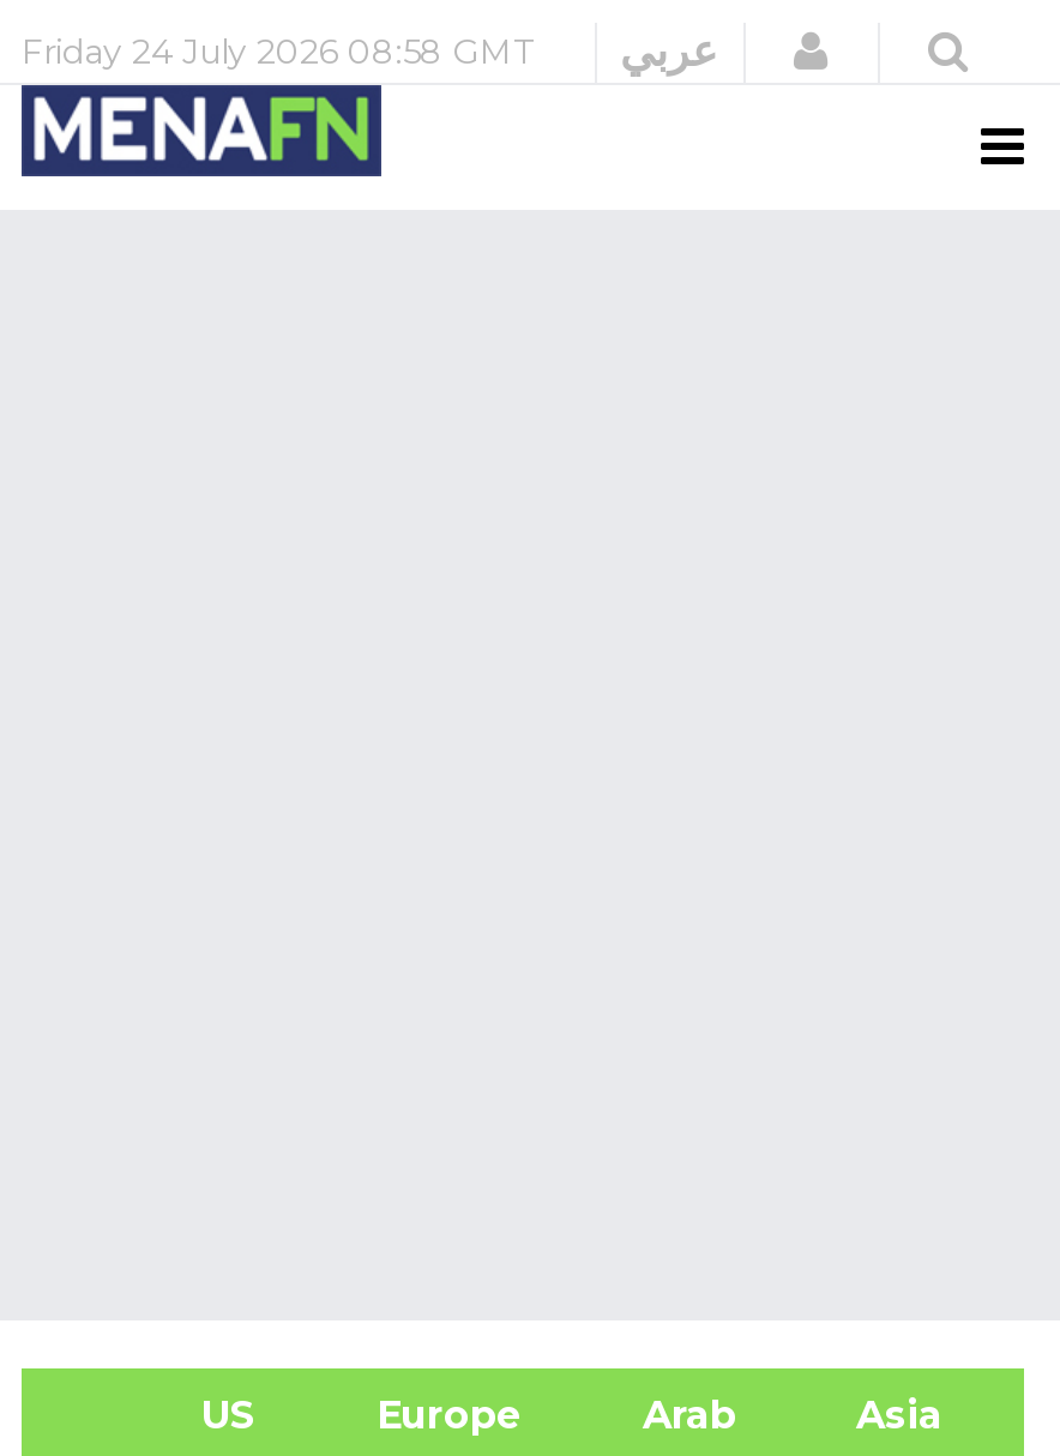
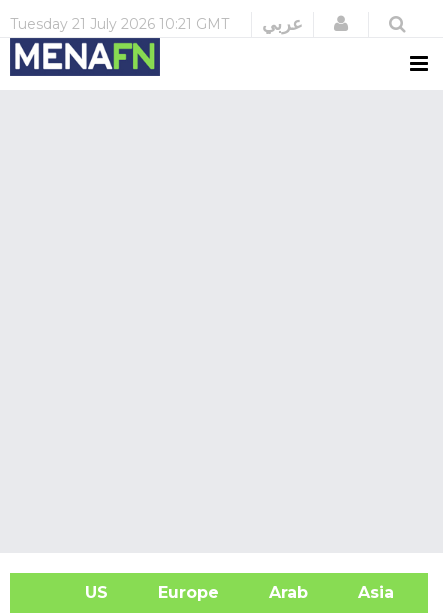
[22,30,532,73] Friday 24 July 2026 08:58 GMT -> [10,15,229,33] Tuesday 21 July 2026 10:21 GMT

